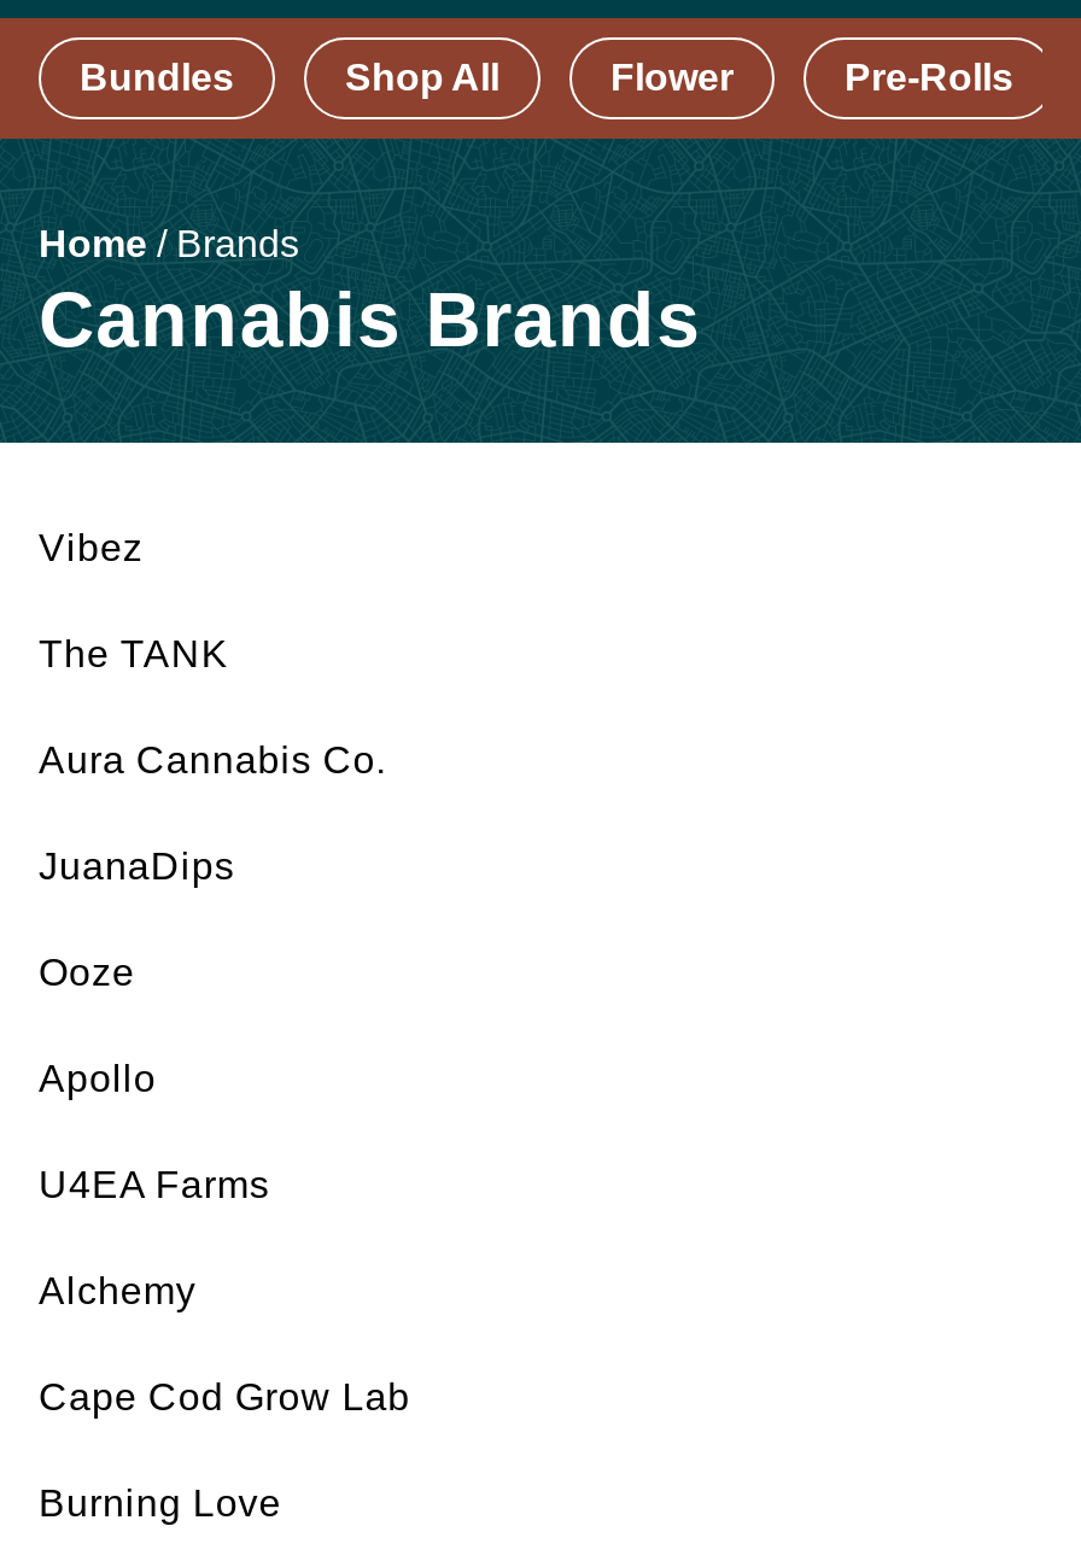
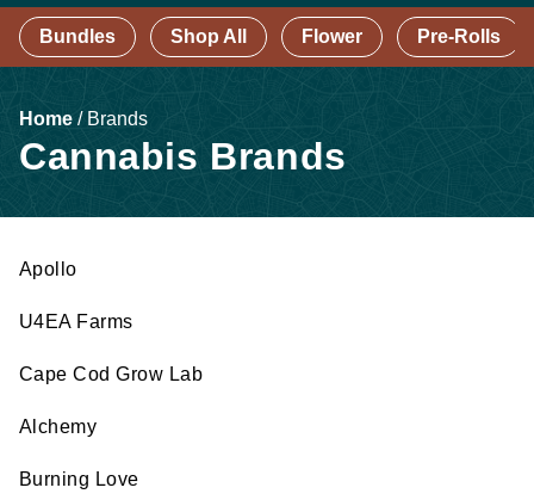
[39,527,387,993] Vibez | The TANK | Aura Cannabis Co. | JuanaDips | Ooze -> none
moved [39,1270,196,1311] -> [19,416,97,437]: Alchemy
moved [39,1376,411,1417] -> [19,364,203,384]: Cape Cod Grow Lab

